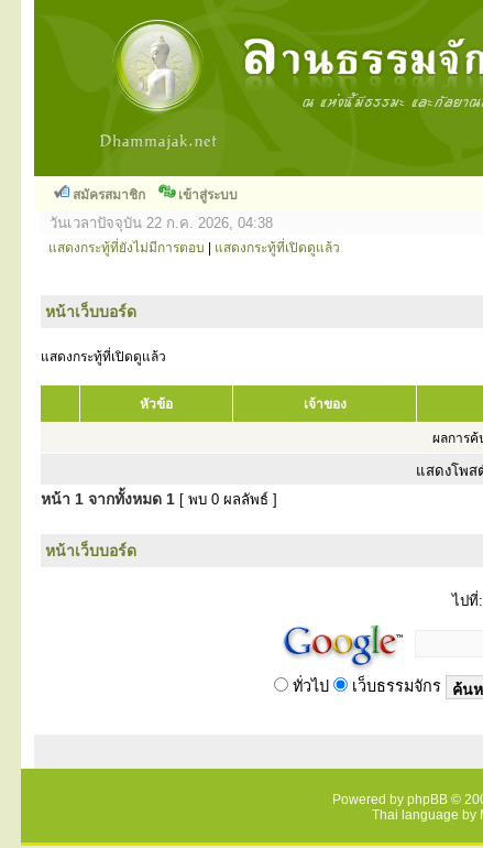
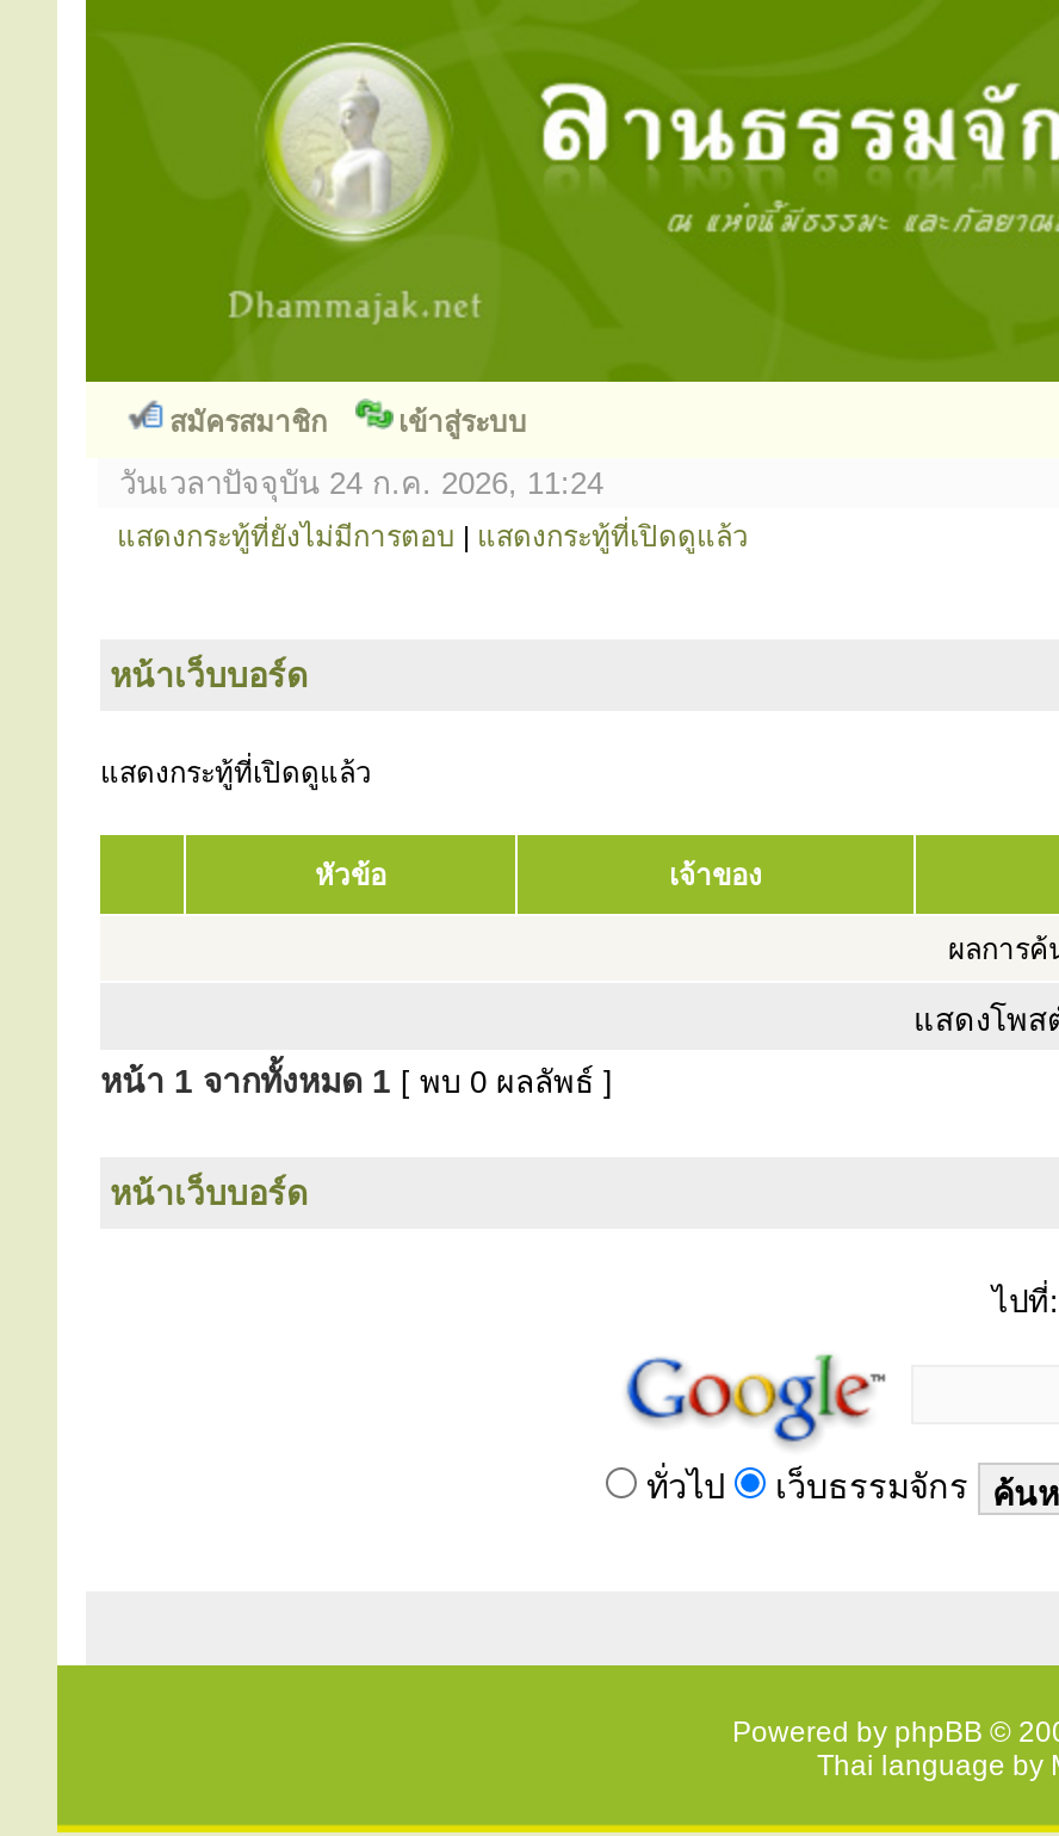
[50,215,282,231] วันเวลาปัจจุบัน 22 ก.ค. 2026, 04:38 -> [119,465,623,501] วันเวลาปัจจุบัน 24 ก.ค. 2026, 11:24

